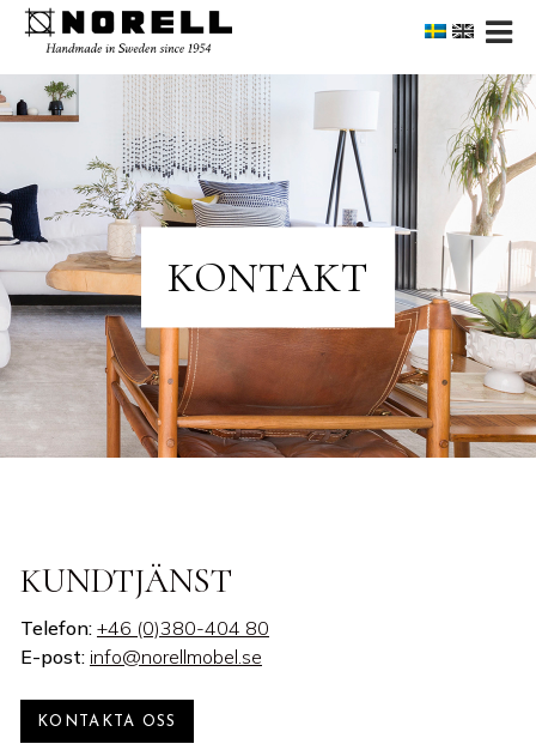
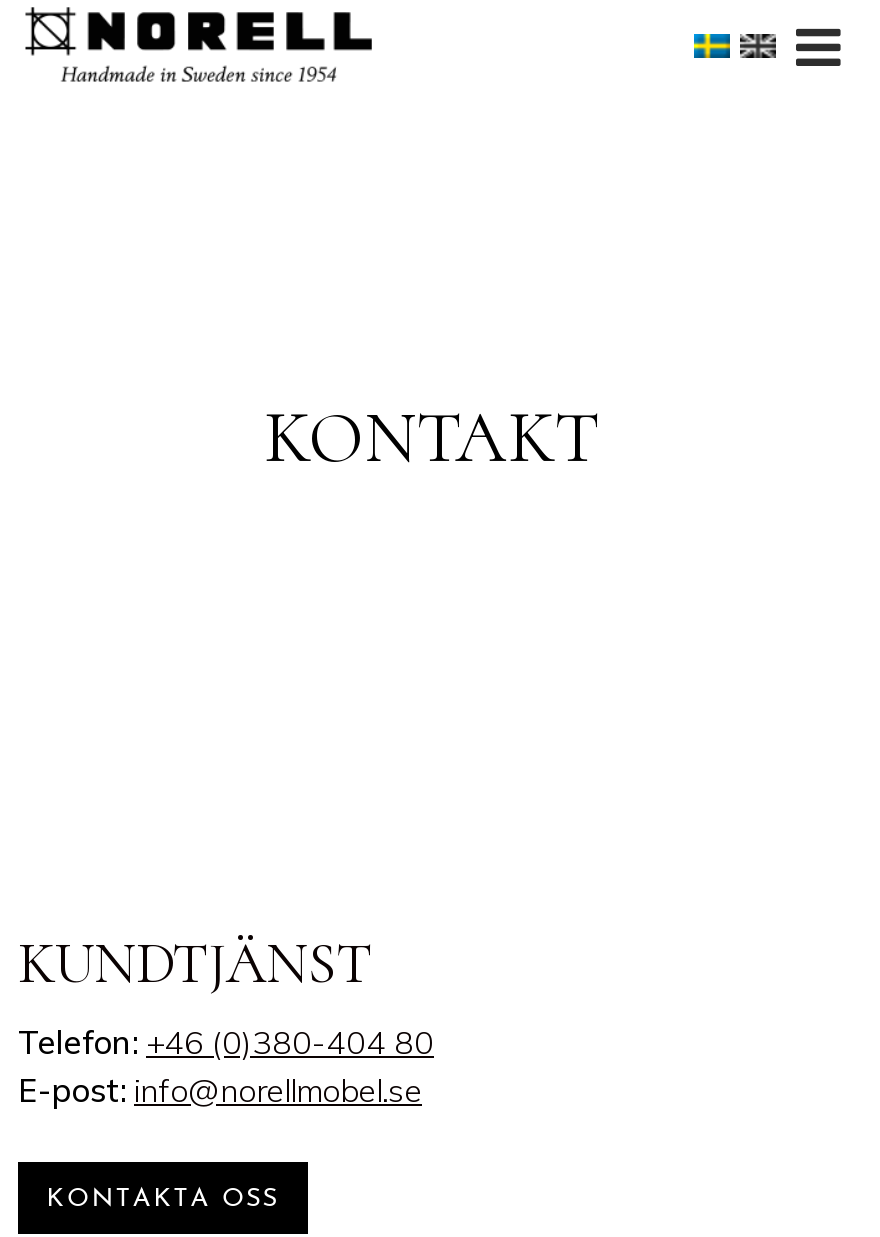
[4,73,532,459] [image] -> none

